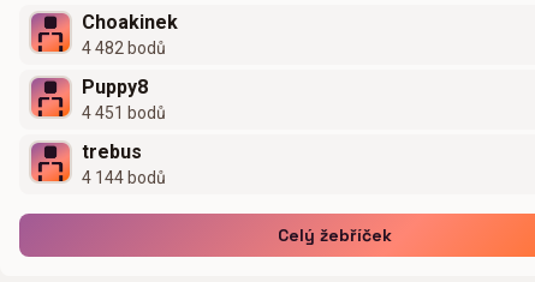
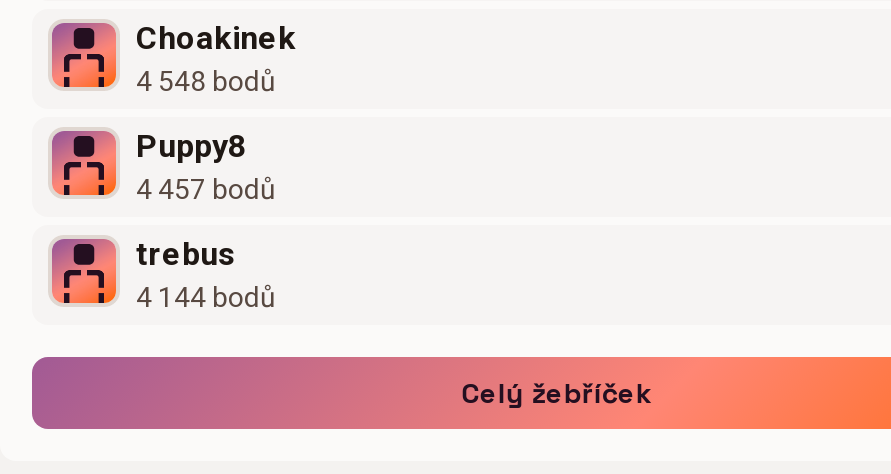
[82,39,166,58] 4 482 bodů -> [136,65,276,97] 4 548 bodů
[82,104,166,123] 4 451 bodů -> [136,173,276,205] 4 457 bodů

